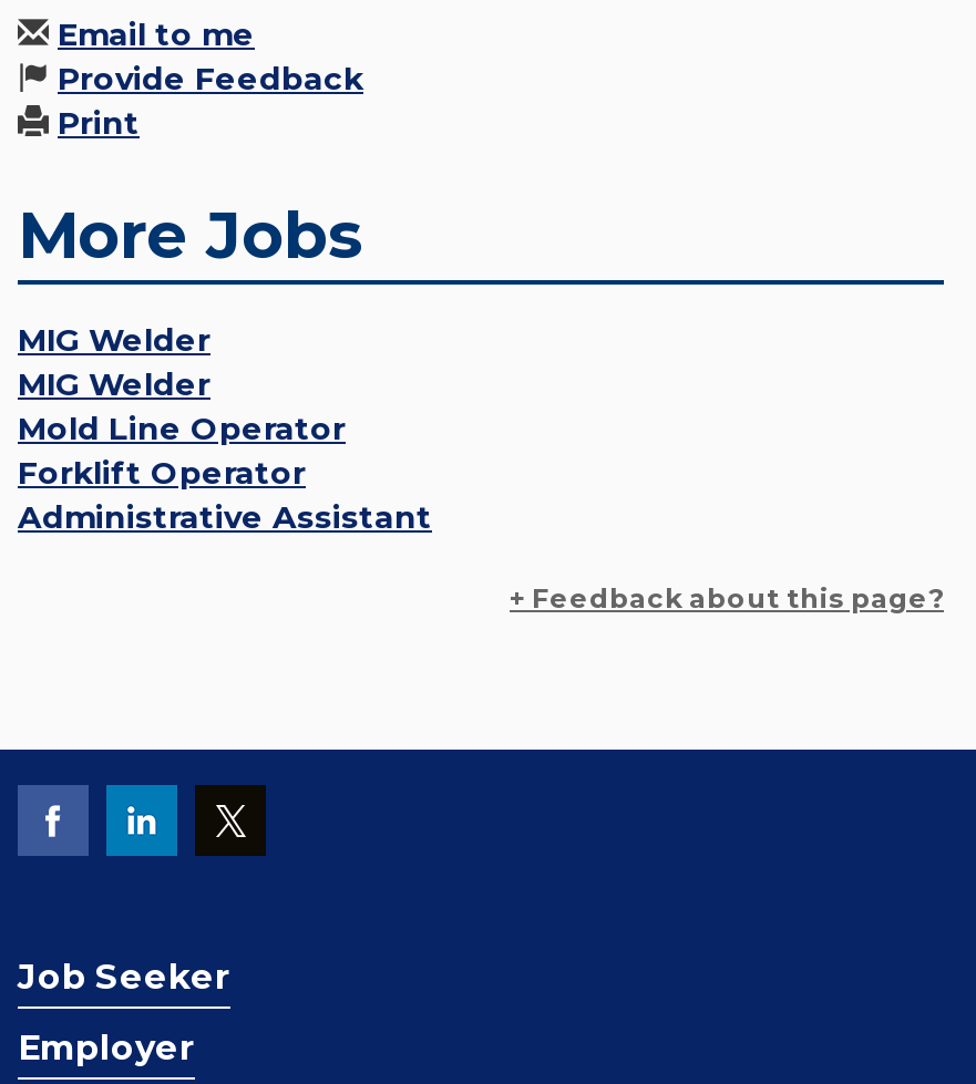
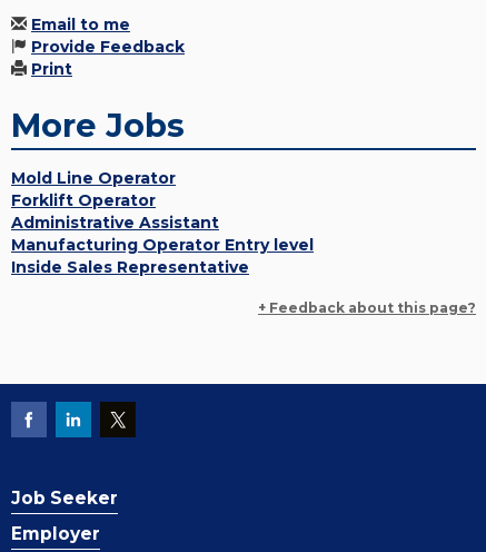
[18,321,210,405] MIG Welder | MIG Welder -> none
moved [18,409,432,538] -> [11,168,219,233]: Mold Line Operator | Forklift Operator | Administrative Assistant
none -> [11,235,314,277] Manufacturing Operator Entry level | Inside Sales Representative

